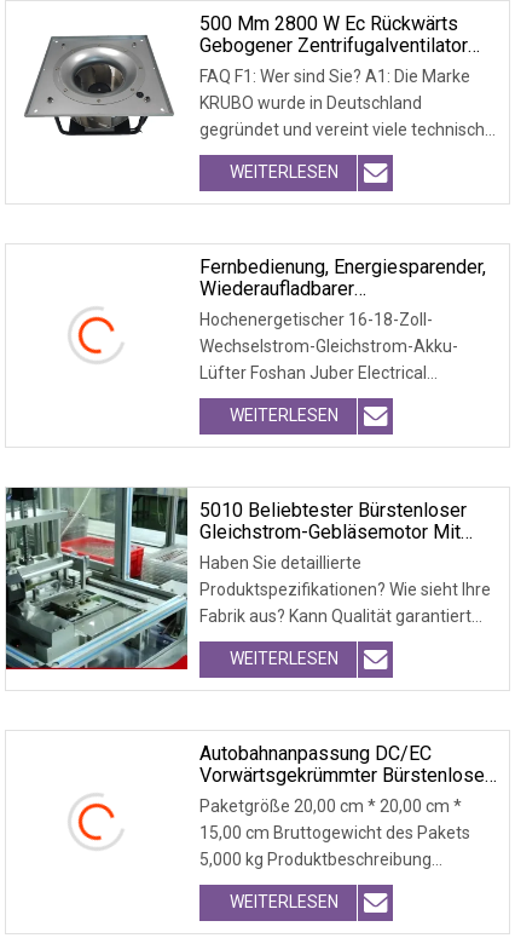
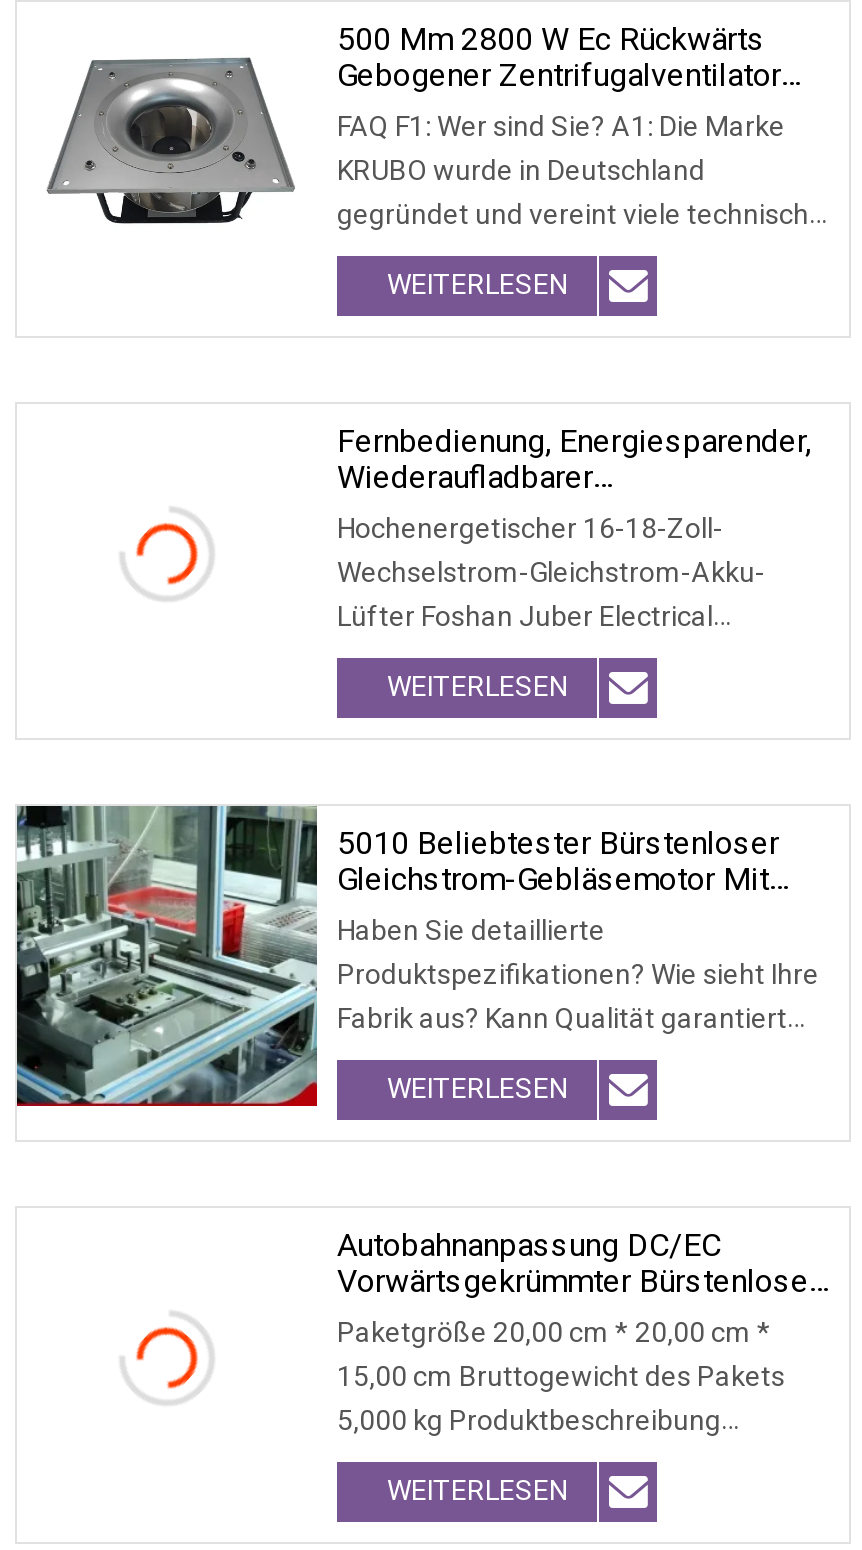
[70,307,115,355] [image] -> [137,512,213,584] [image]
[70,794,115,841] [image] -> [137,1316,213,1388] [image]

